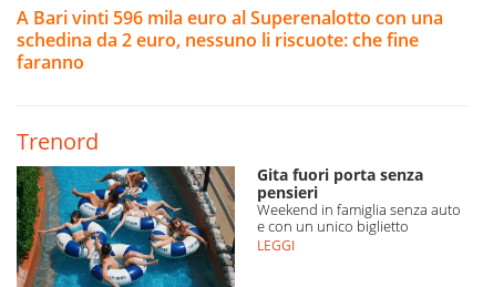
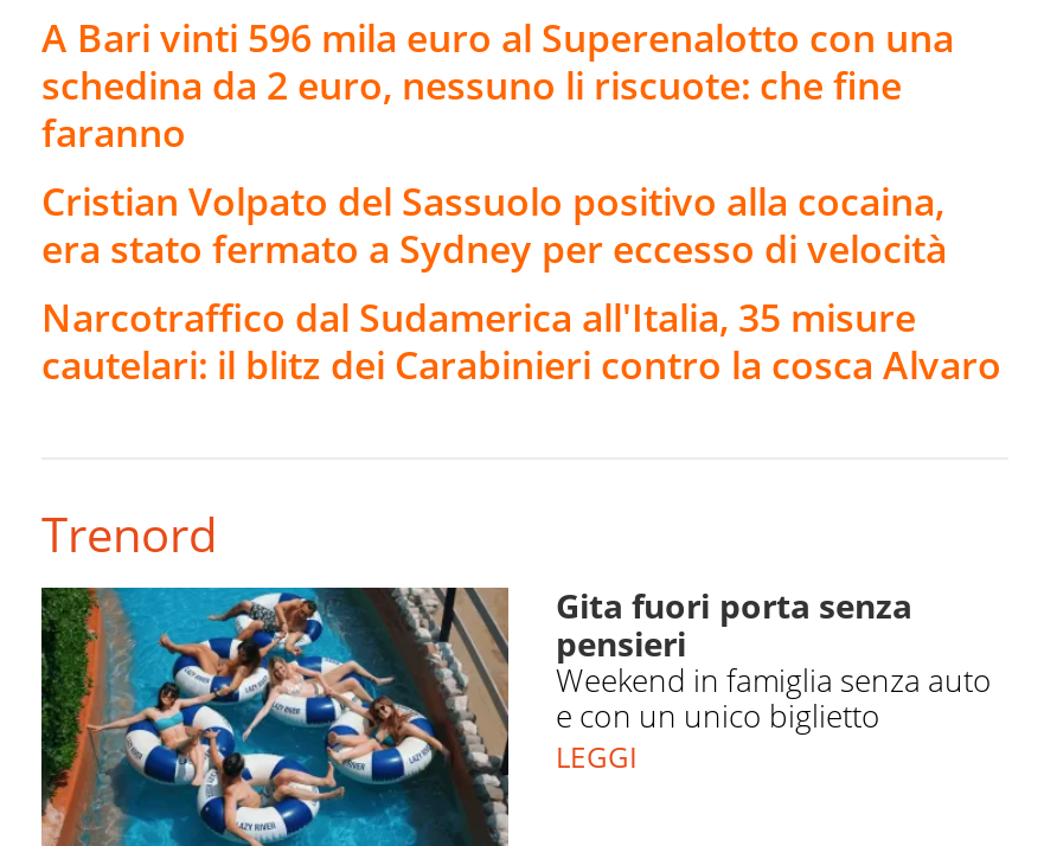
none -> [41,177,1001,392] Cristian Volpato del Sassuolo positivo alla cocaina, | era stato fermato a Sydney per eccesso di velocità | Narcotraffico dal Sudamerica all'Italia, 35 misure | cautelari: il blitz dei Carabinieri contro la cosca Alvaro

